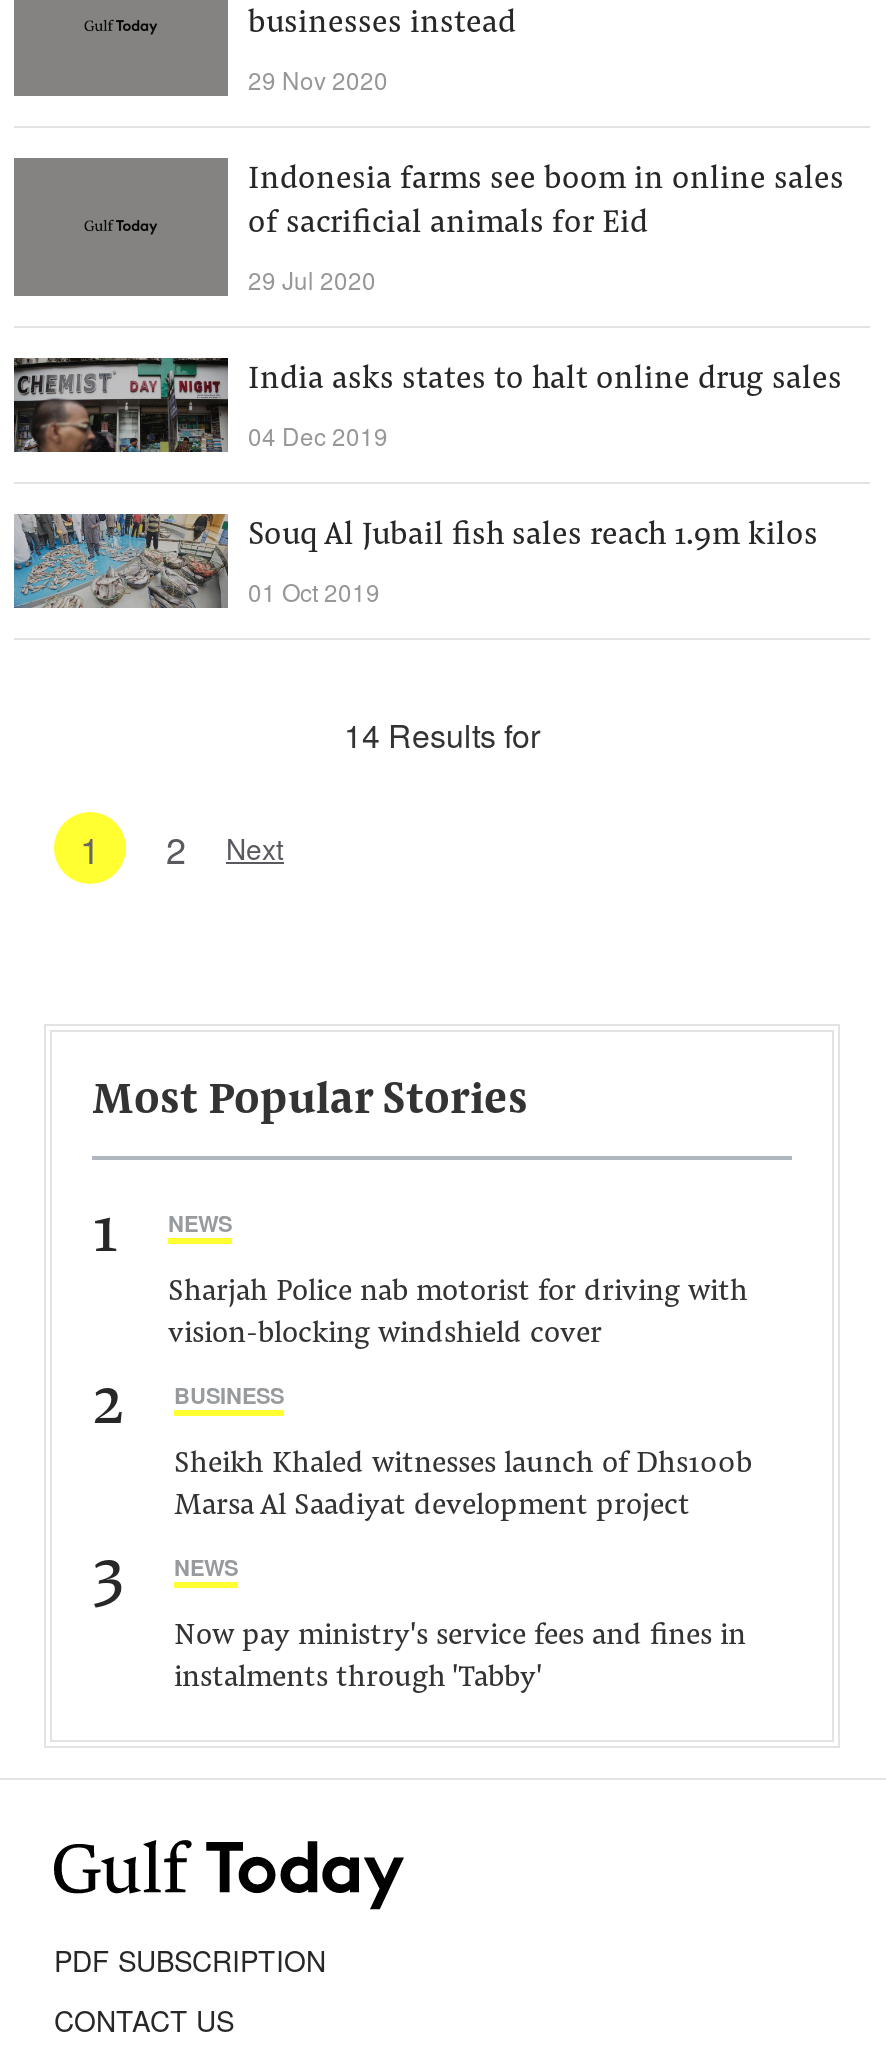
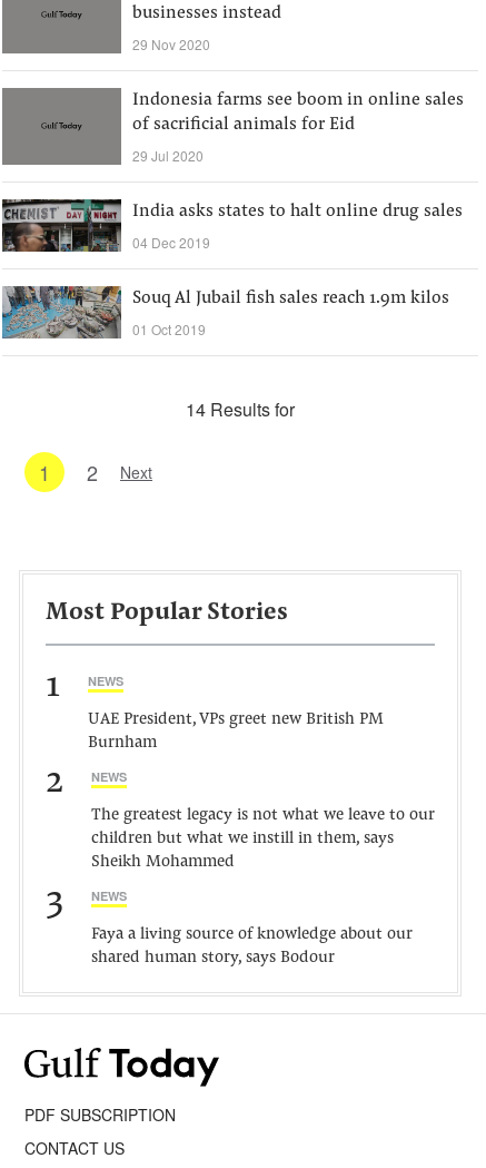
[168,1278,748,1350] Sharjah Police nab motorist for driving with | vision-blocking windshield cover -> [88,711,384,752] UAE President, VPs greet new British PM | Burnham
[174,1380,284,1410] BUSINESS -> [91,768,127,785] NEWS
[174,1450,752,1522] Sheikh Khaled witnesses launch of Dhs100b | Marsa Al Saadiyat development project -> [91,807,435,871] The greatest legacy is not what we leave to our | children but what we instill in them, says | Sheikh Mohammed
[174,1622,746,1694] Now pay ministry's service fees and fines in | instalments through 'Tabby' -> [91,926,413,966] Faya a living source of knowledge about our | shared human story, says Bodour

